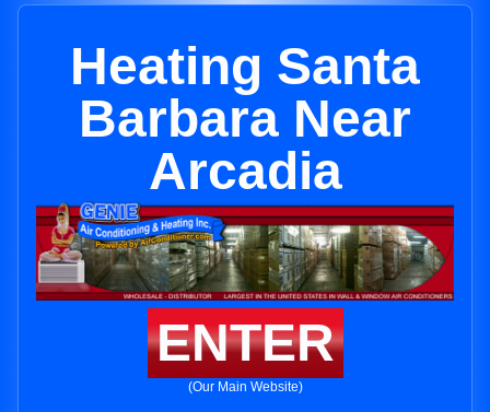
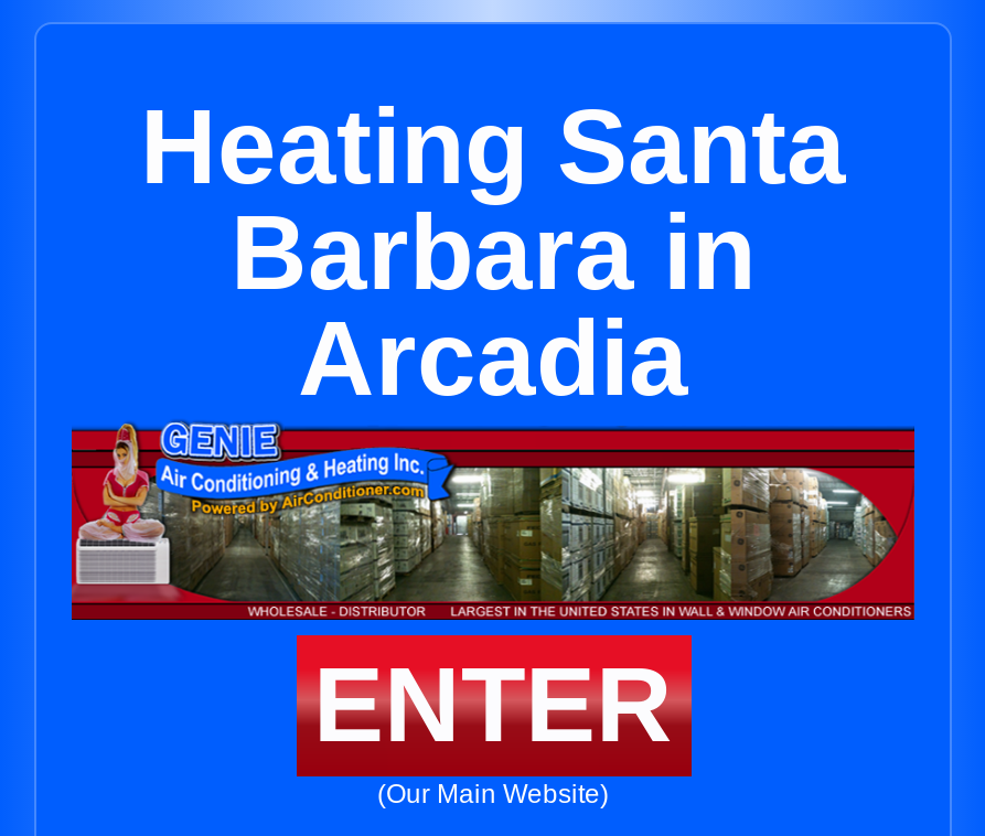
[79,90,411,148] Barbara Near -> [231,194,756,311] Barbara in

